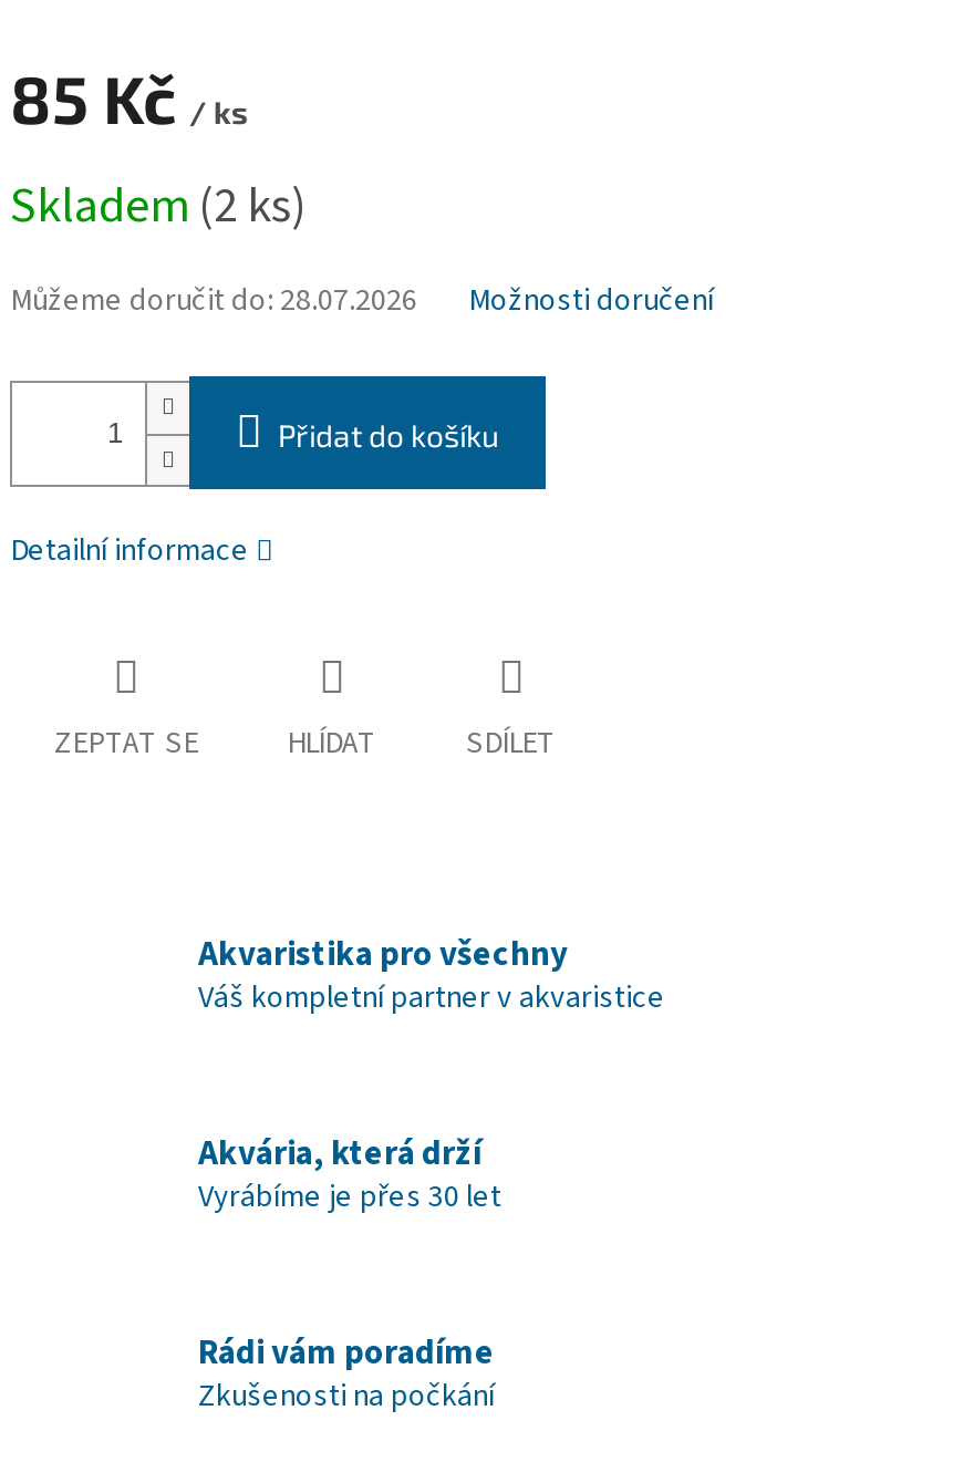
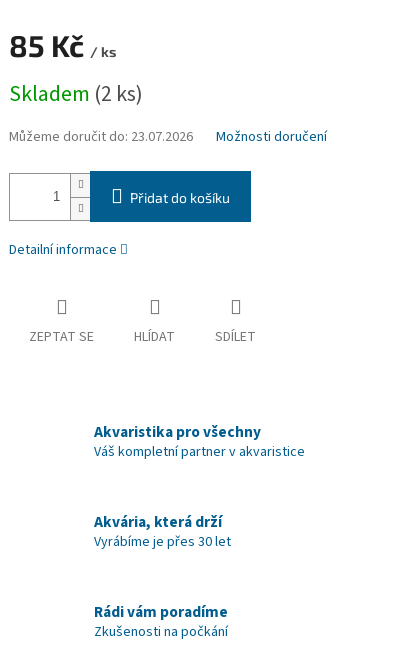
[10,280,417,324] Můžeme doručit do: 28.07.2026 -> [9,127,193,147] Můžeme doručit do: 23.07.2026

